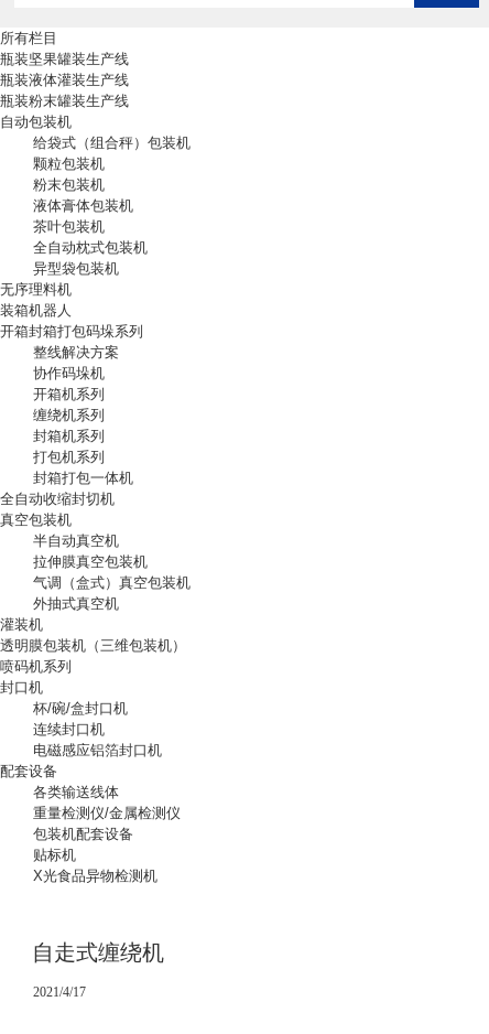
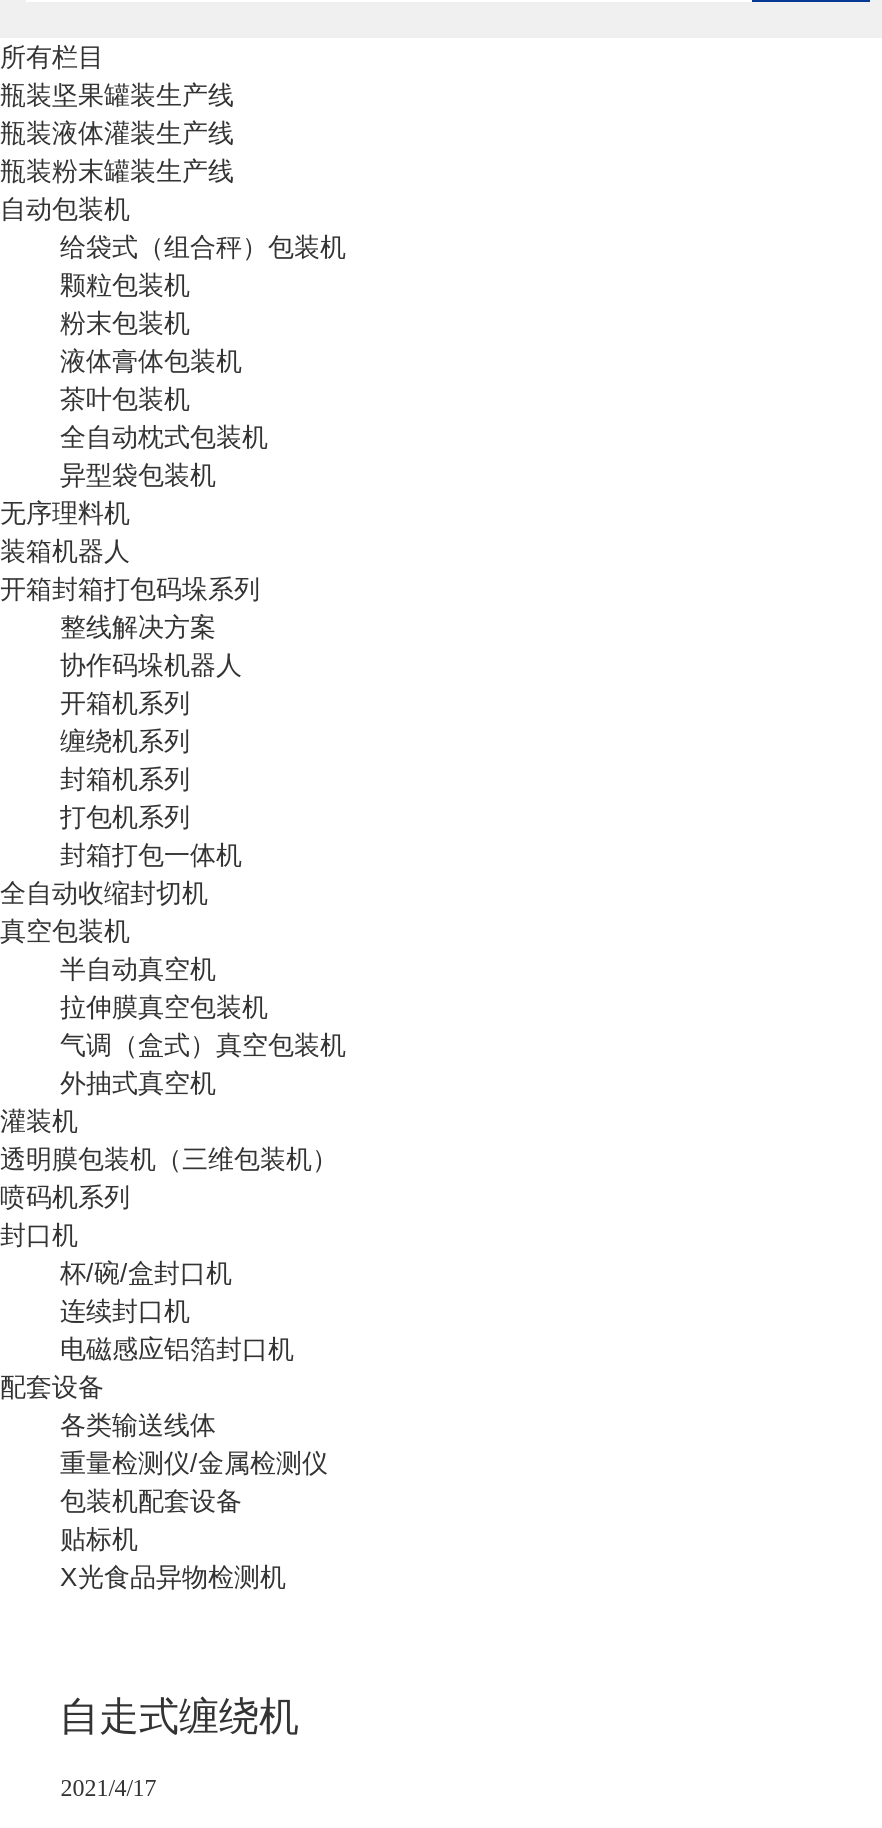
[33,365,105,381] 协作码垛机 -> [60,650,242,680] 协作码垛机器人

